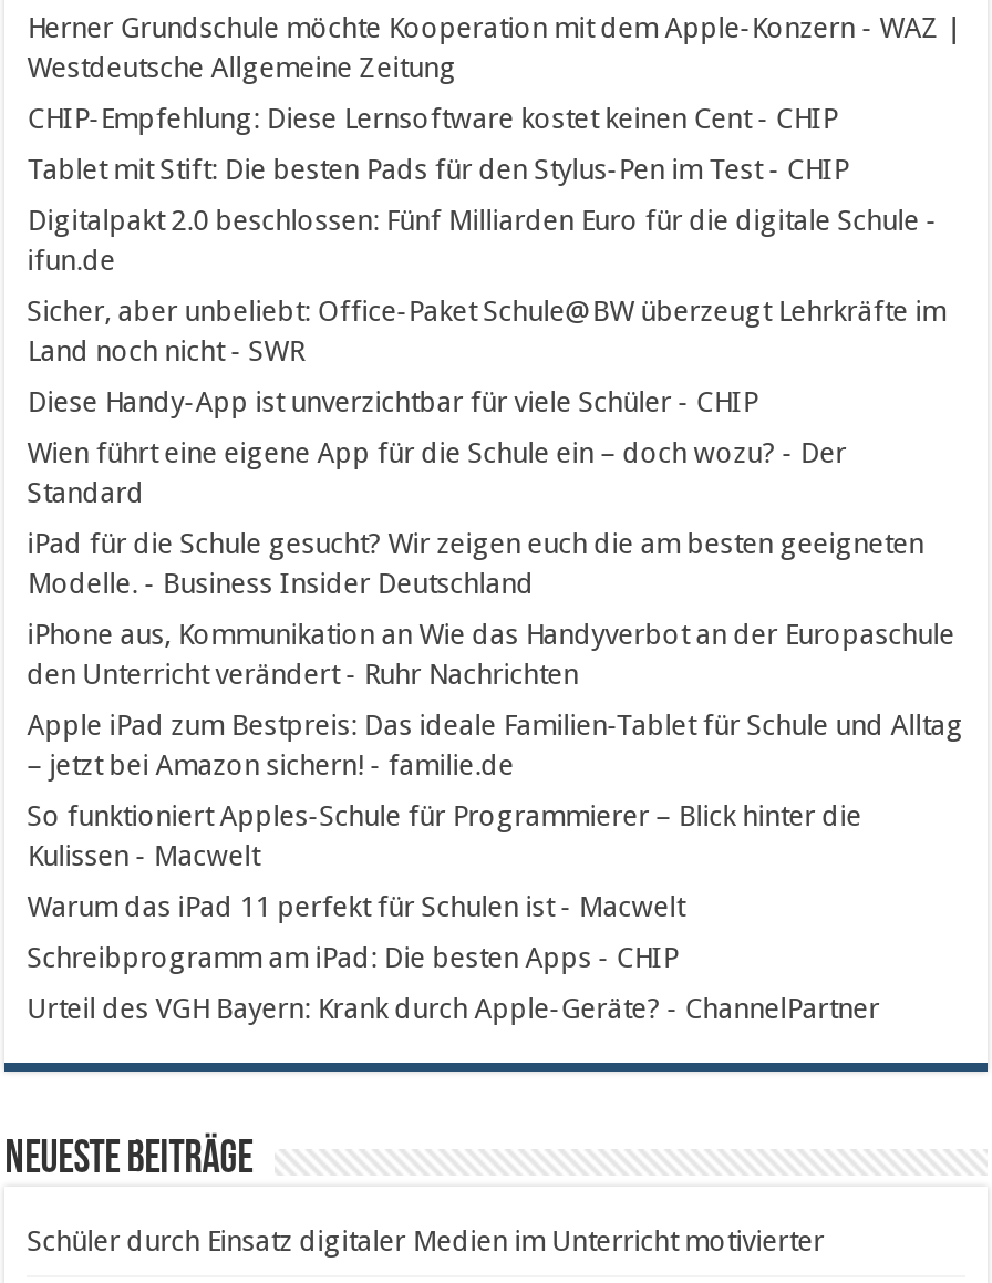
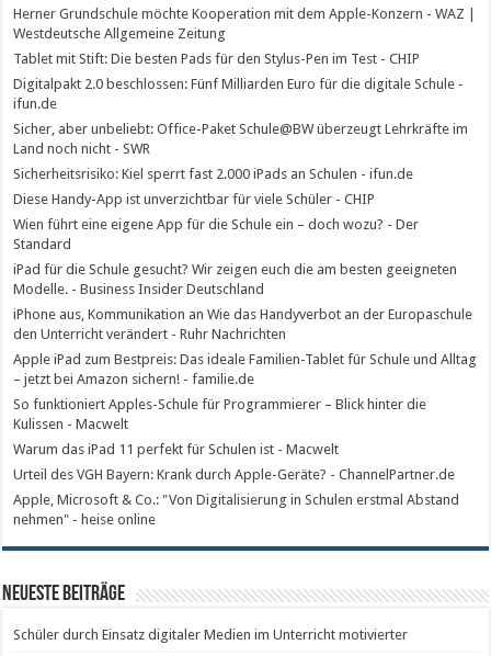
[27,101,837,134] CHIP-Empfehlung: Diese Lernsoftware kostet keinen Cent - CHIP -> none
moved [27,152,946,367] -> [13,50,468,156]: Tablet mit Stift: Die besten Pads für den Stylus-Pen im Test - CHIP | Digitalpakt 2.0 beschlossen: Fünf Milliarden Euro für die digitale Schule - | ifun.de | Sicher, aber unbeliebt: Office-Paket Schule@BW überzeugt Lehrkräfte im | Land noch nicht - SWR
none -> [13,165,413,182] Sicherheitsrisiko: Kiel sperrt fast 2.000 iPads an Schulen - ifun.de
[27,940,678,973] Schreibprogramm am iPad: Die besten Apps - CHIP -> [13,466,455,482] Urteil des VGH Bayern: Krank durch Apple-Geräte? - ChannelPartner.de
[27,991,880,1024] Urteil des VGH Bayern: Krank durch Apple-Geräte? - ChannelPartner -> [13,491,459,527] Apple, Microsoft & Co.: "Von Digitalisierung in Schulen erstmal Abstand | nehmen" - heise online

